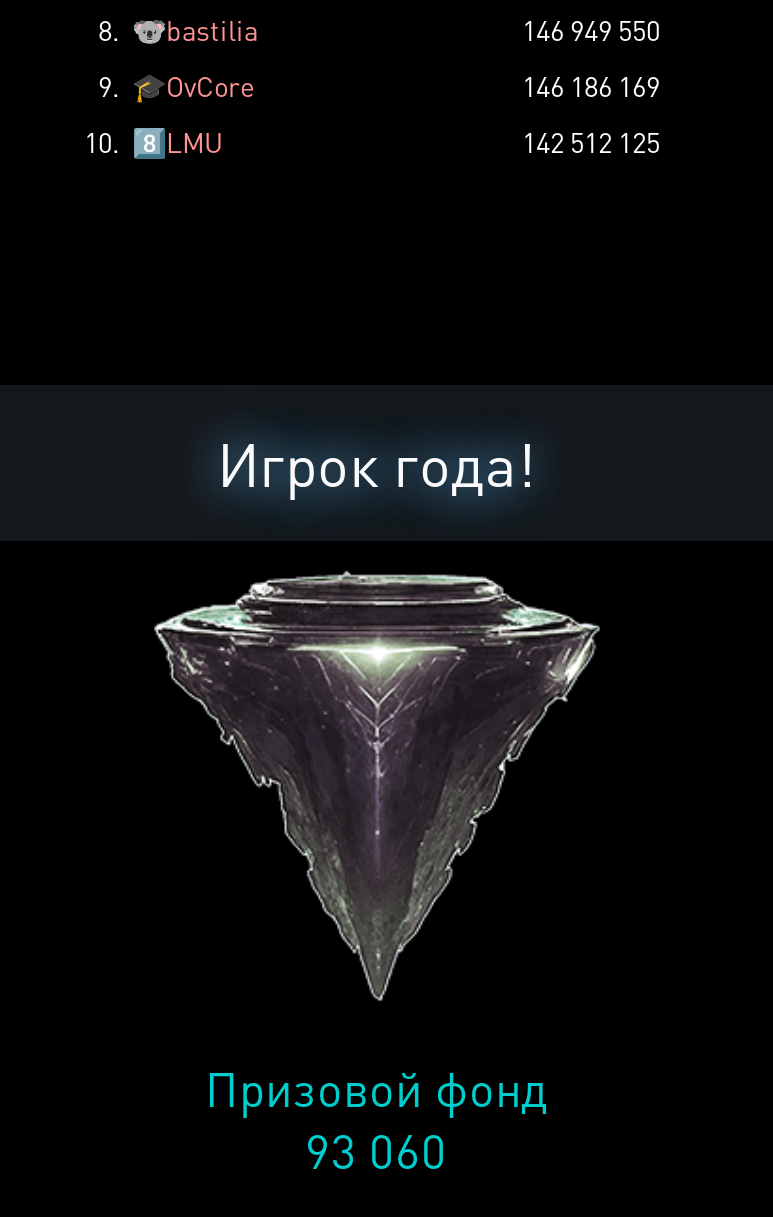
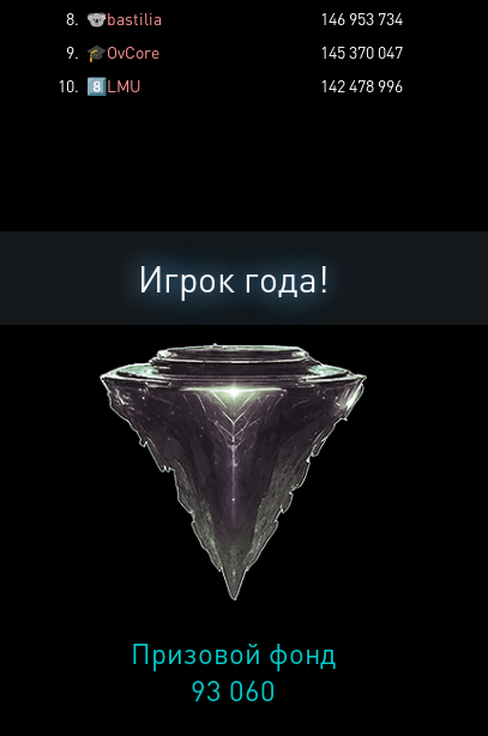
[522,11,660,47] 146 949 550 -> [320,7,403,29] 146 953 734
[522,67,660,103] 146 186 169 -> [320,41,403,62] 145 370 047
[522,123,660,159] 142 512 125 -> [320,74,403,96] 142 478 996

